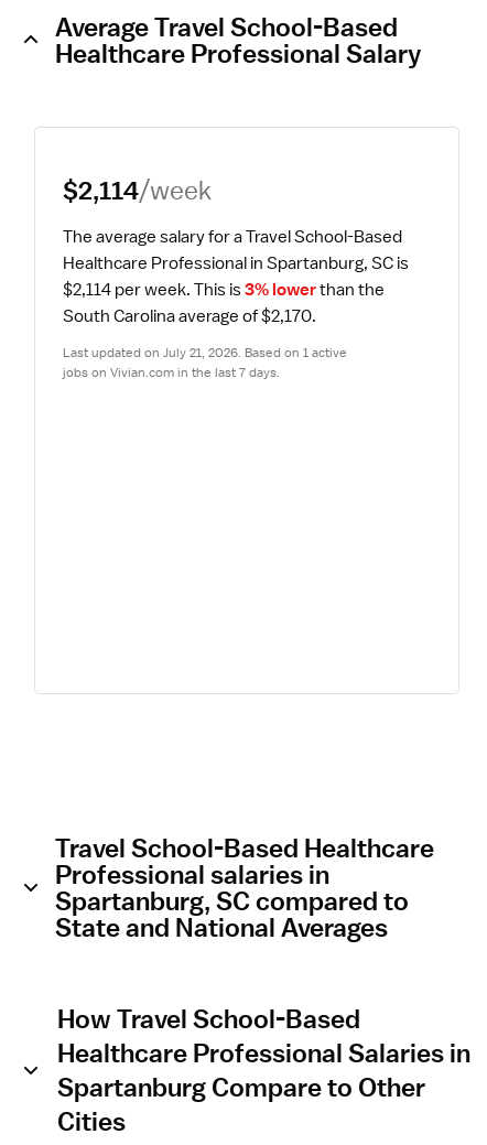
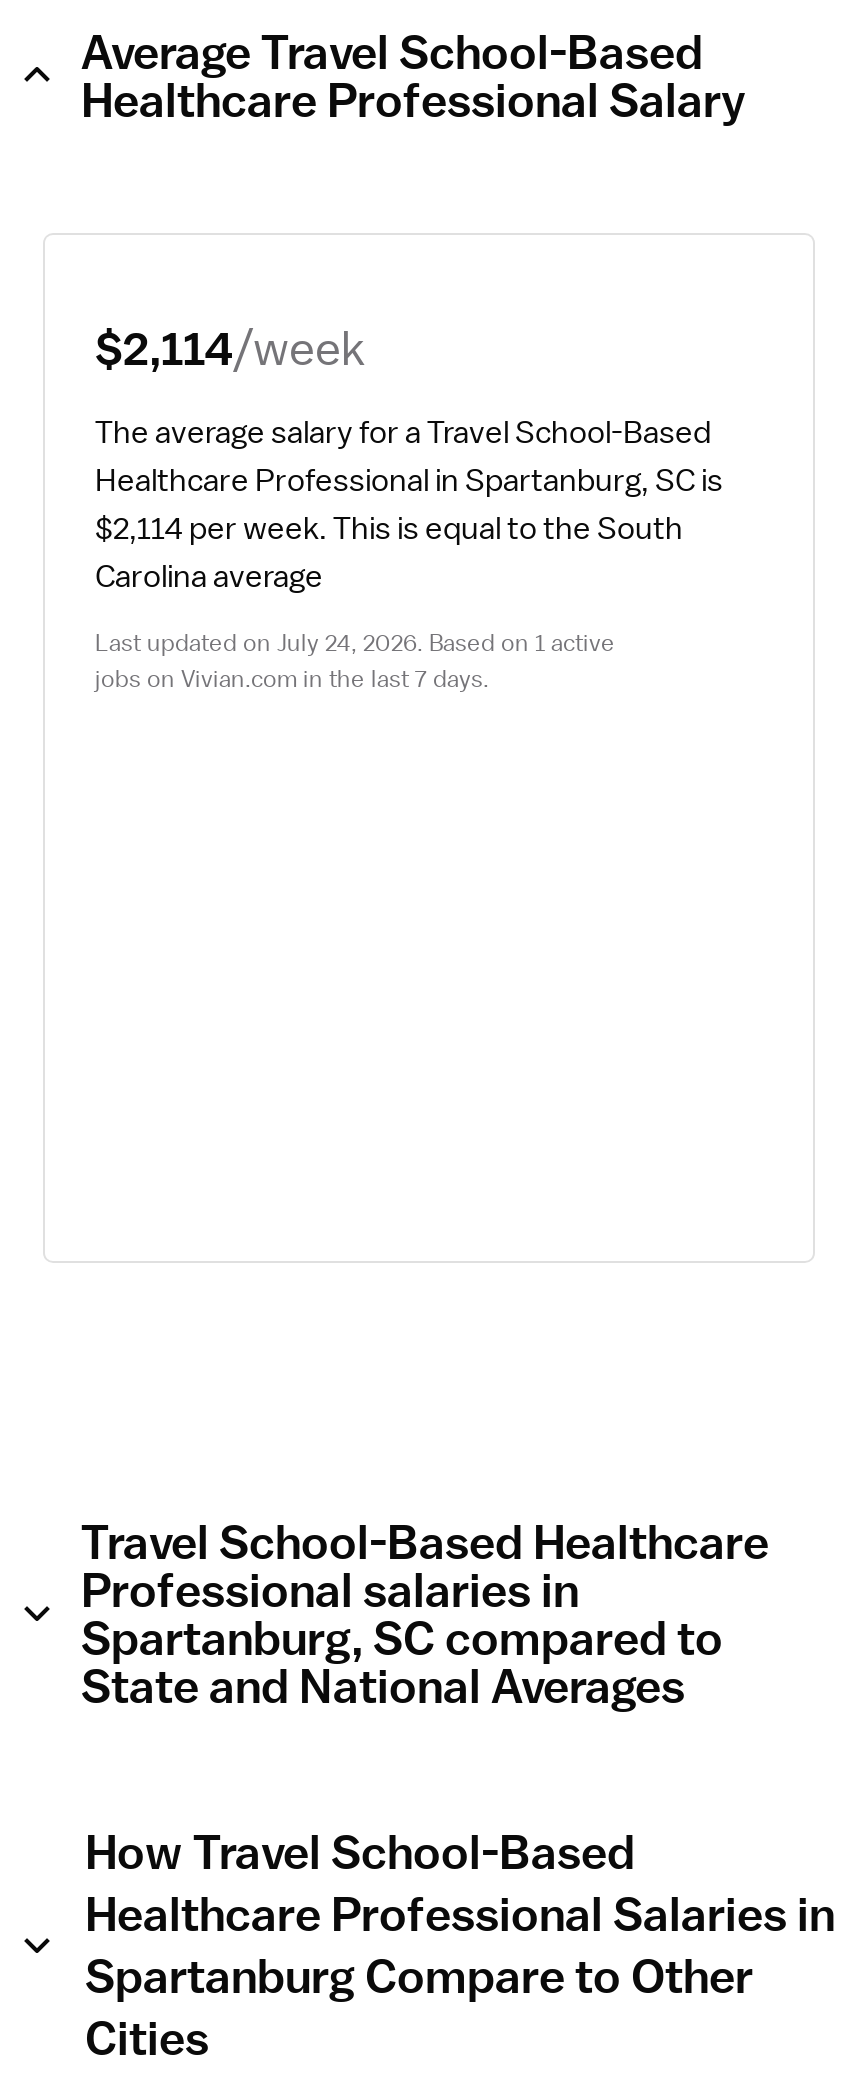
[63,279,385,327] $2,114 per week. This is 3% lowerthan the | South Carolina average of $2,170. -> [95,509,683,597] $2,114 per week. This is equal to the South | Carolina average
[63,344,347,361] Last updated on July 21, 2026. Based on 1 active -> [95,627,615,659] Last updated on July 24, 2026. Based on 1 active

